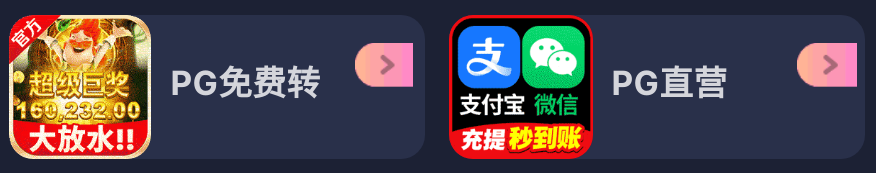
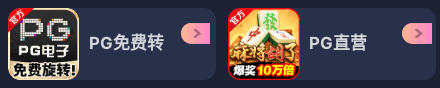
[11,14,149,160] [image] -> [9,10,78,79] [image]
[449,14,593,158] [image] -> [228,8,300,79] [image]

